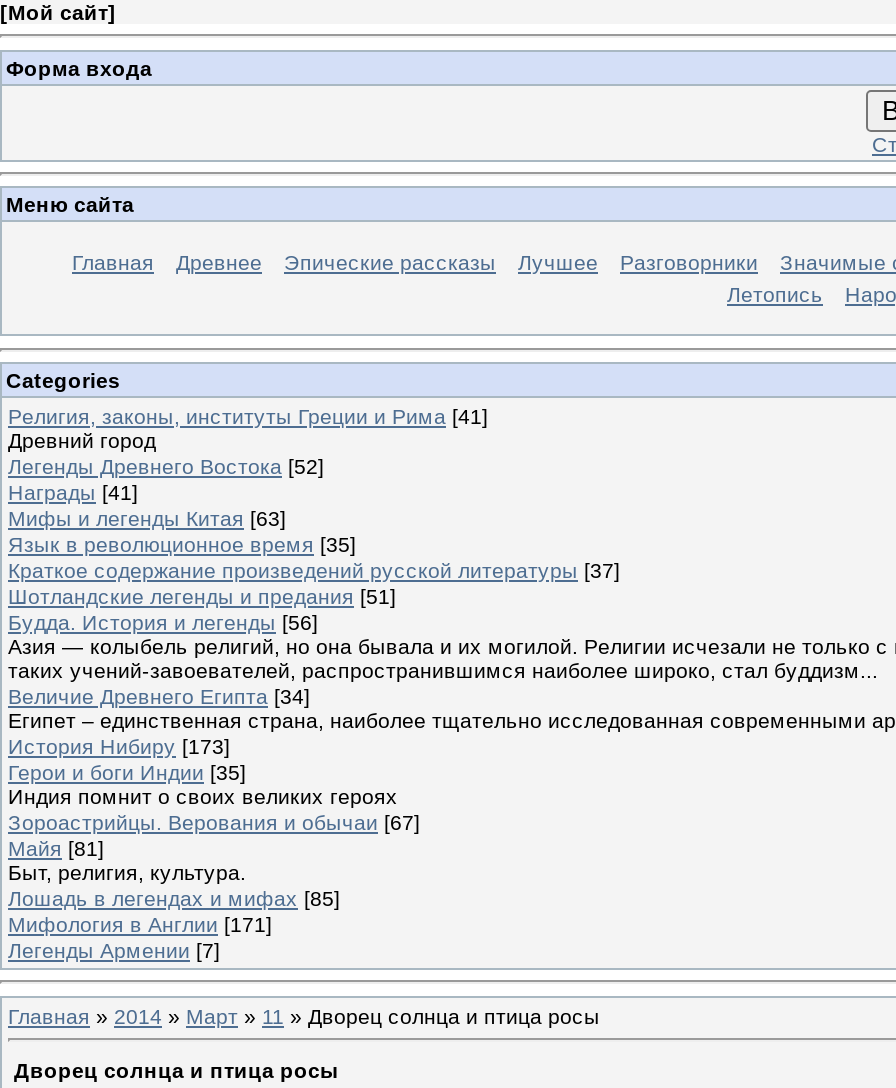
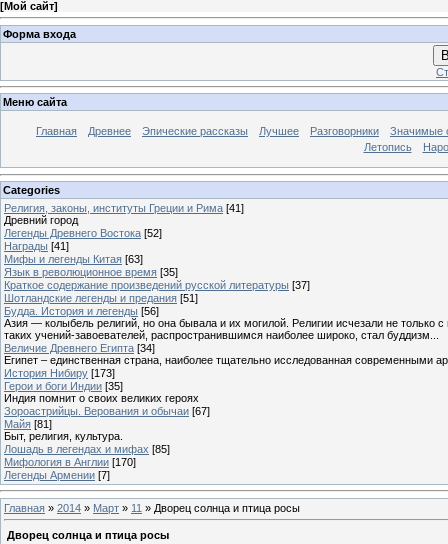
[8,912,272,936] Мифология в Англии [171] -> [4,456,136,468] Мифология в Англии [170]

